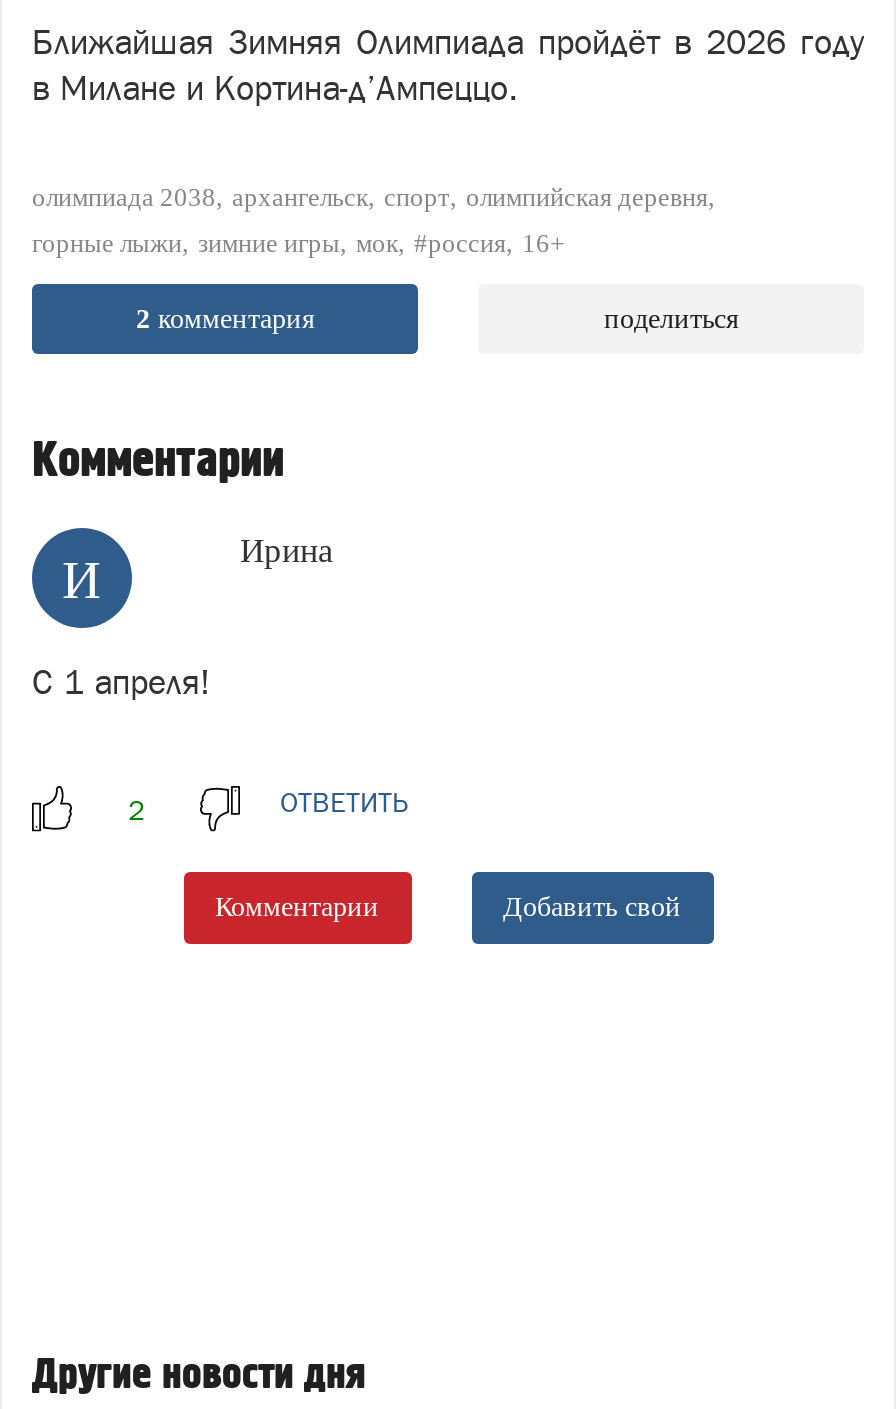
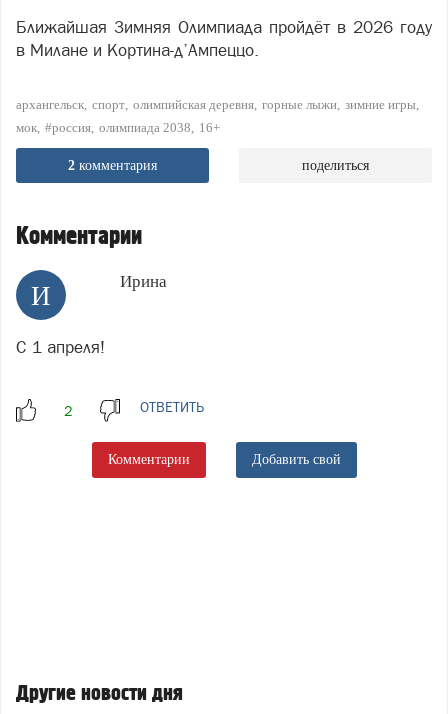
[32,182,708,212] олимпиада 2038 архангельск спорт олимпийская деревня -> [16,97,416,112] архангельск спорт олимпийская деревня горные лыжи зимние игры
[32,228,564,258] горные лыжи зимние игры мок #россия 16+ -> [16,120,220,135] мок #россия олимпиада 2038 16+

